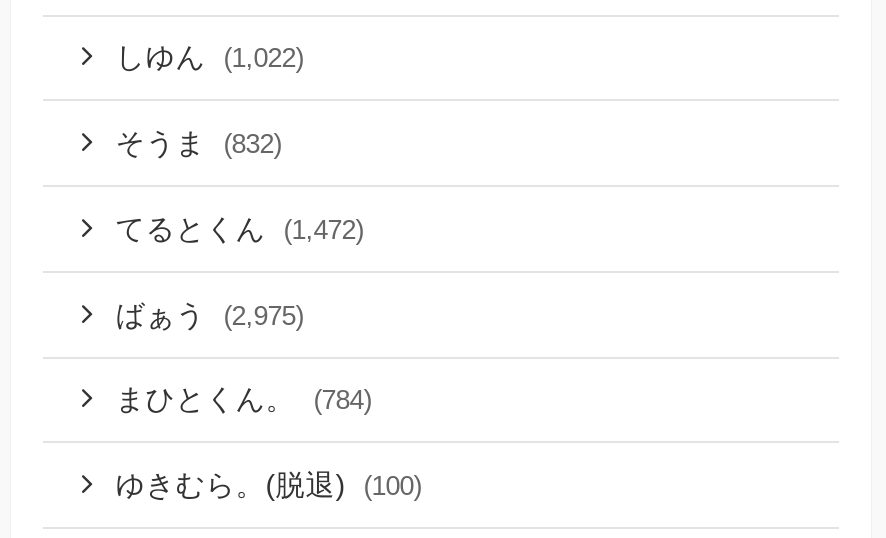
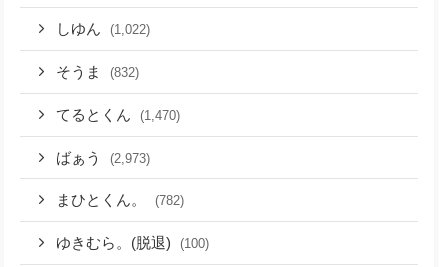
[115,213,363,245] てるとくん (1,472) -> [56,107,180,123] てるとくん (1,470)
[115,298,303,330] ばぁう (2,975) -> [56,149,150,165] ばぁう (2,973)
[115,384,371,416] まひとくん。 (784) -> [56,192,184,208] まひとくん。 (782)

